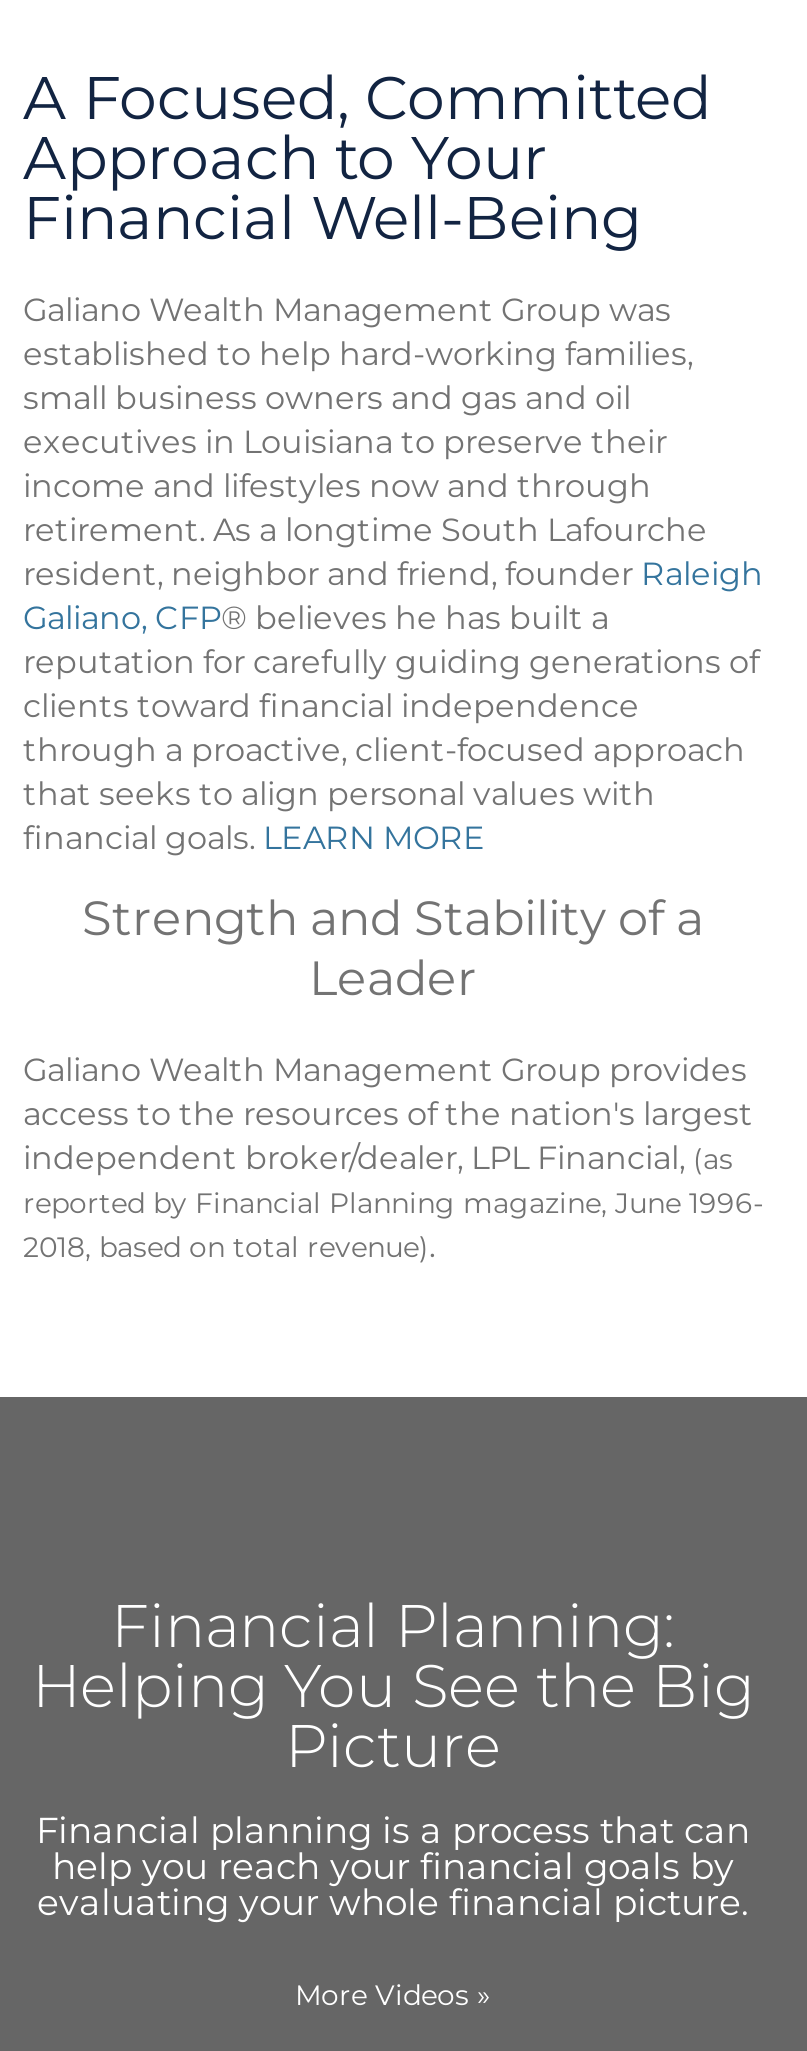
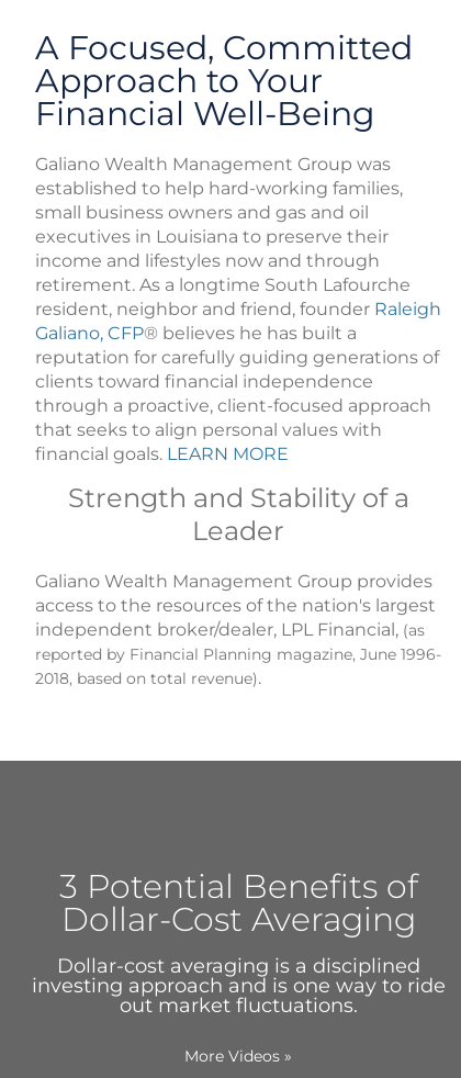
[32,1589,754,1925] Financial Planning: | Helping You See the Big | Picture | Financial planning is a process that can | help you reach your financial goals by | evaluating your whole financial picture. -> [31,866,445,1018] 3 Potential Benefits of | Dollar-Cost Averaging | Dollar-cost averaging is a disciplined | investing approach and is one way to ride | out market fluctuations.

